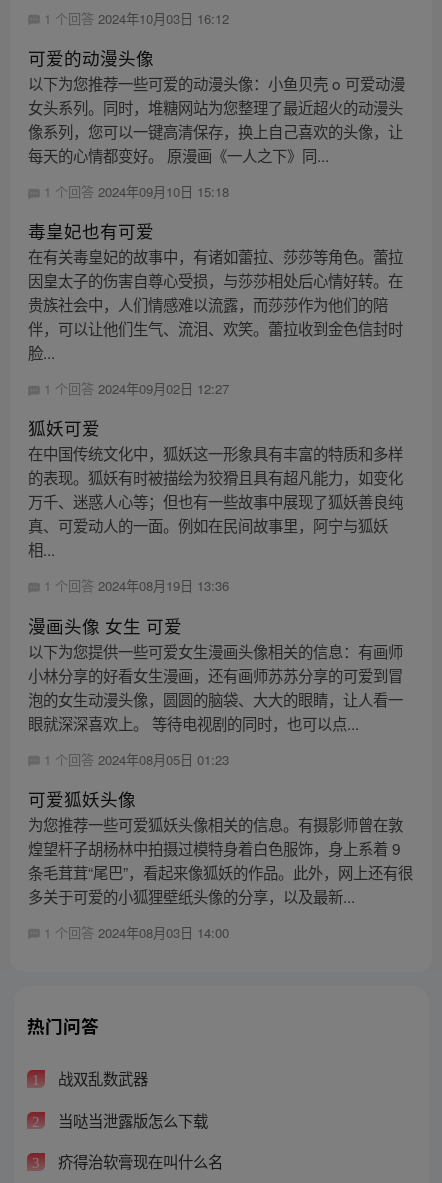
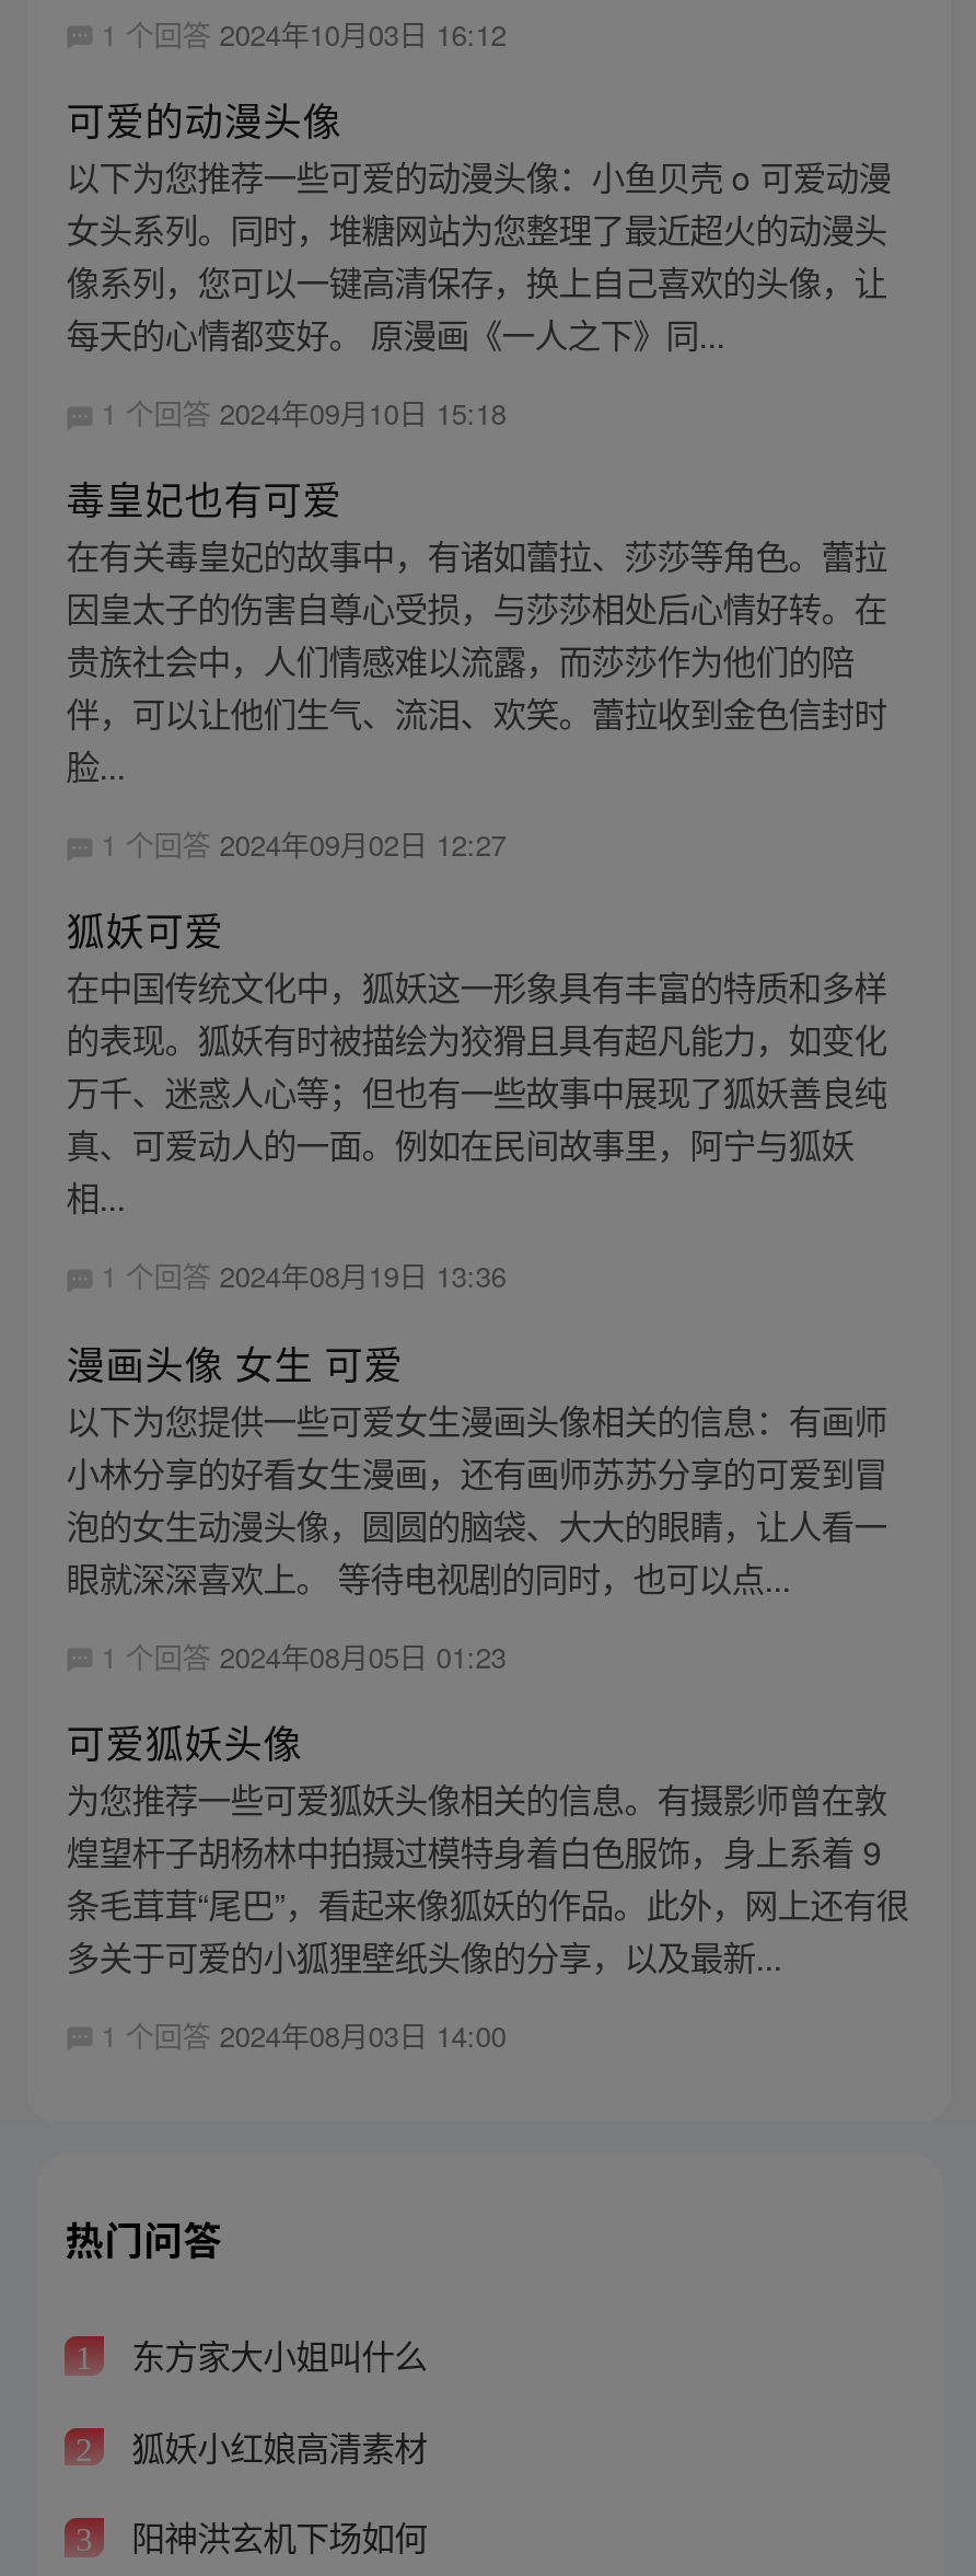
[54,1067,148,1089] 战双乱数武器 -> [123,2330,427,2379] 东方家大小姐叫什么
[54,1109,208,1131] 当哒当泄露版怎么下载 -> [123,2421,427,2470] 狐妖小红娘高清素材
[54,1150,223,1172] 疥得治软膏现在叫什么名 -> [123,2513,427,2561] 阳神洪玄机下场如何

